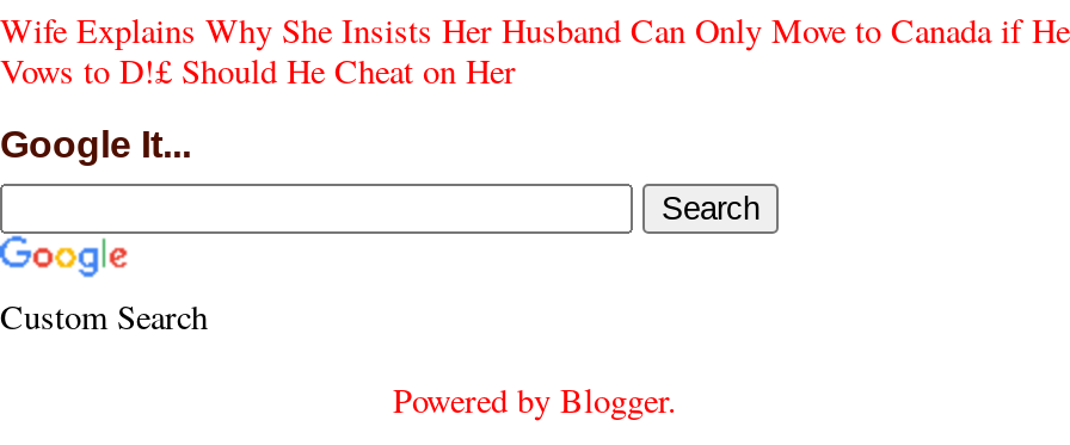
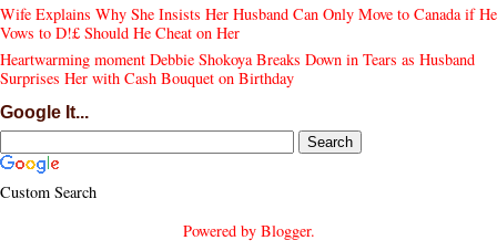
none -> [0,49,475,89] Heartwarming moment Debbie Shokoya Breaks Down in Tears as Husband | Surprises Her with Cash Bouquet on Birthday

